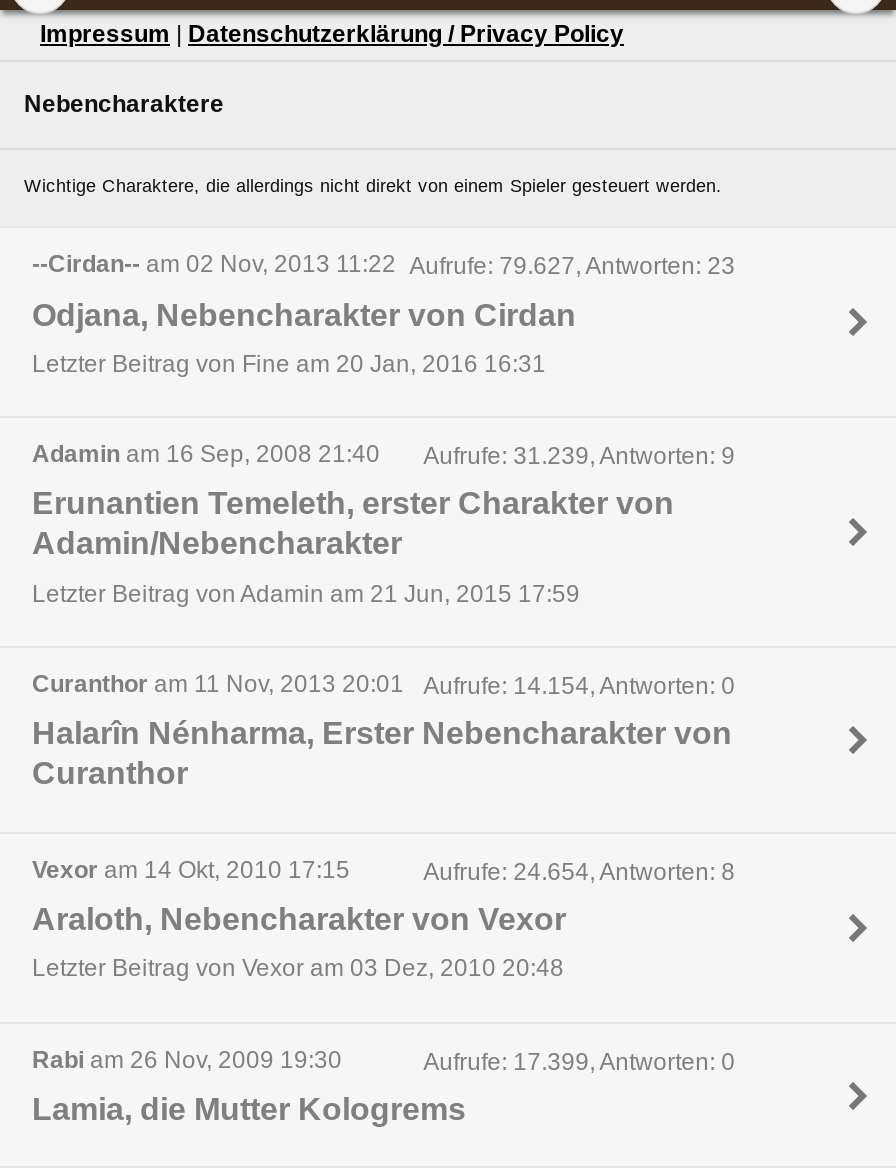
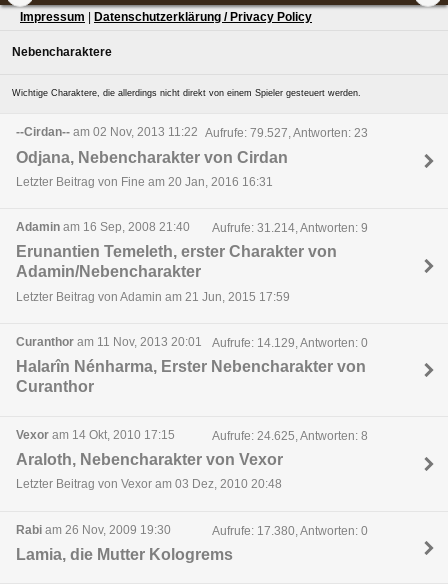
[32,251,735,280] --Cirdan-- am 02 Nov, 2013 11:22 Aufrufe: 79.627, Antworten: 23 -> [16,125,368,140] --Cirdan-- am 02 Nov, 2013 11:22 Aufrufe: 79.527, Antworten: 23
[423,442,735,470] Aufrufe: 31.239, Antworten: 9 -> [212,221,368,235] Aufrufe: 31.214, Antworten: 9
[423,672,735,700] Aufrufe: 14.154, Antworten: 0 -> [212,336,368,350] Aufrufe: 14.129, Antworten: 0
[423,858,735,886] Aufrufe: 24.654, Antworten: 8 -> [212,429,368,443] Aufrufe: 24.625, Antworten: 8
[423,1047,735,1075] Aufrufe: 17.399, Antworten: 0 -> [212,524,368,538] Aufrufe: 17.380, Antworten: 0

